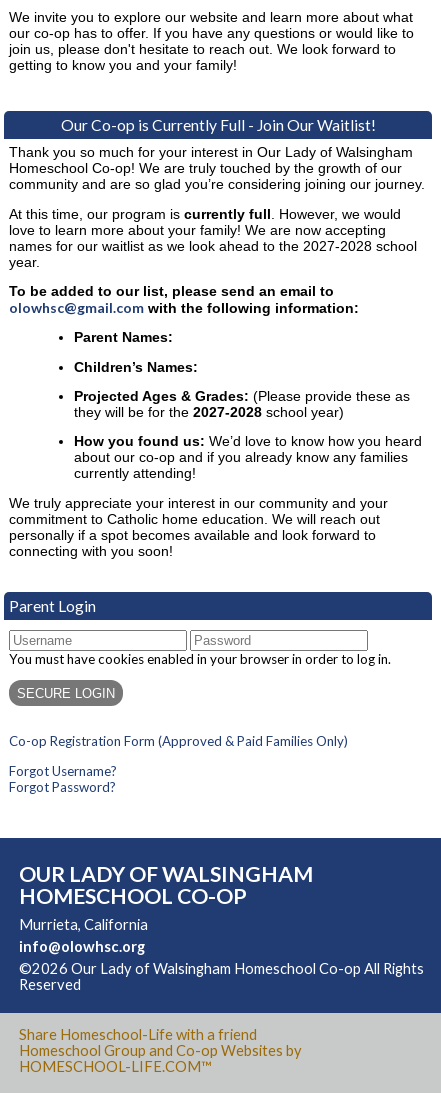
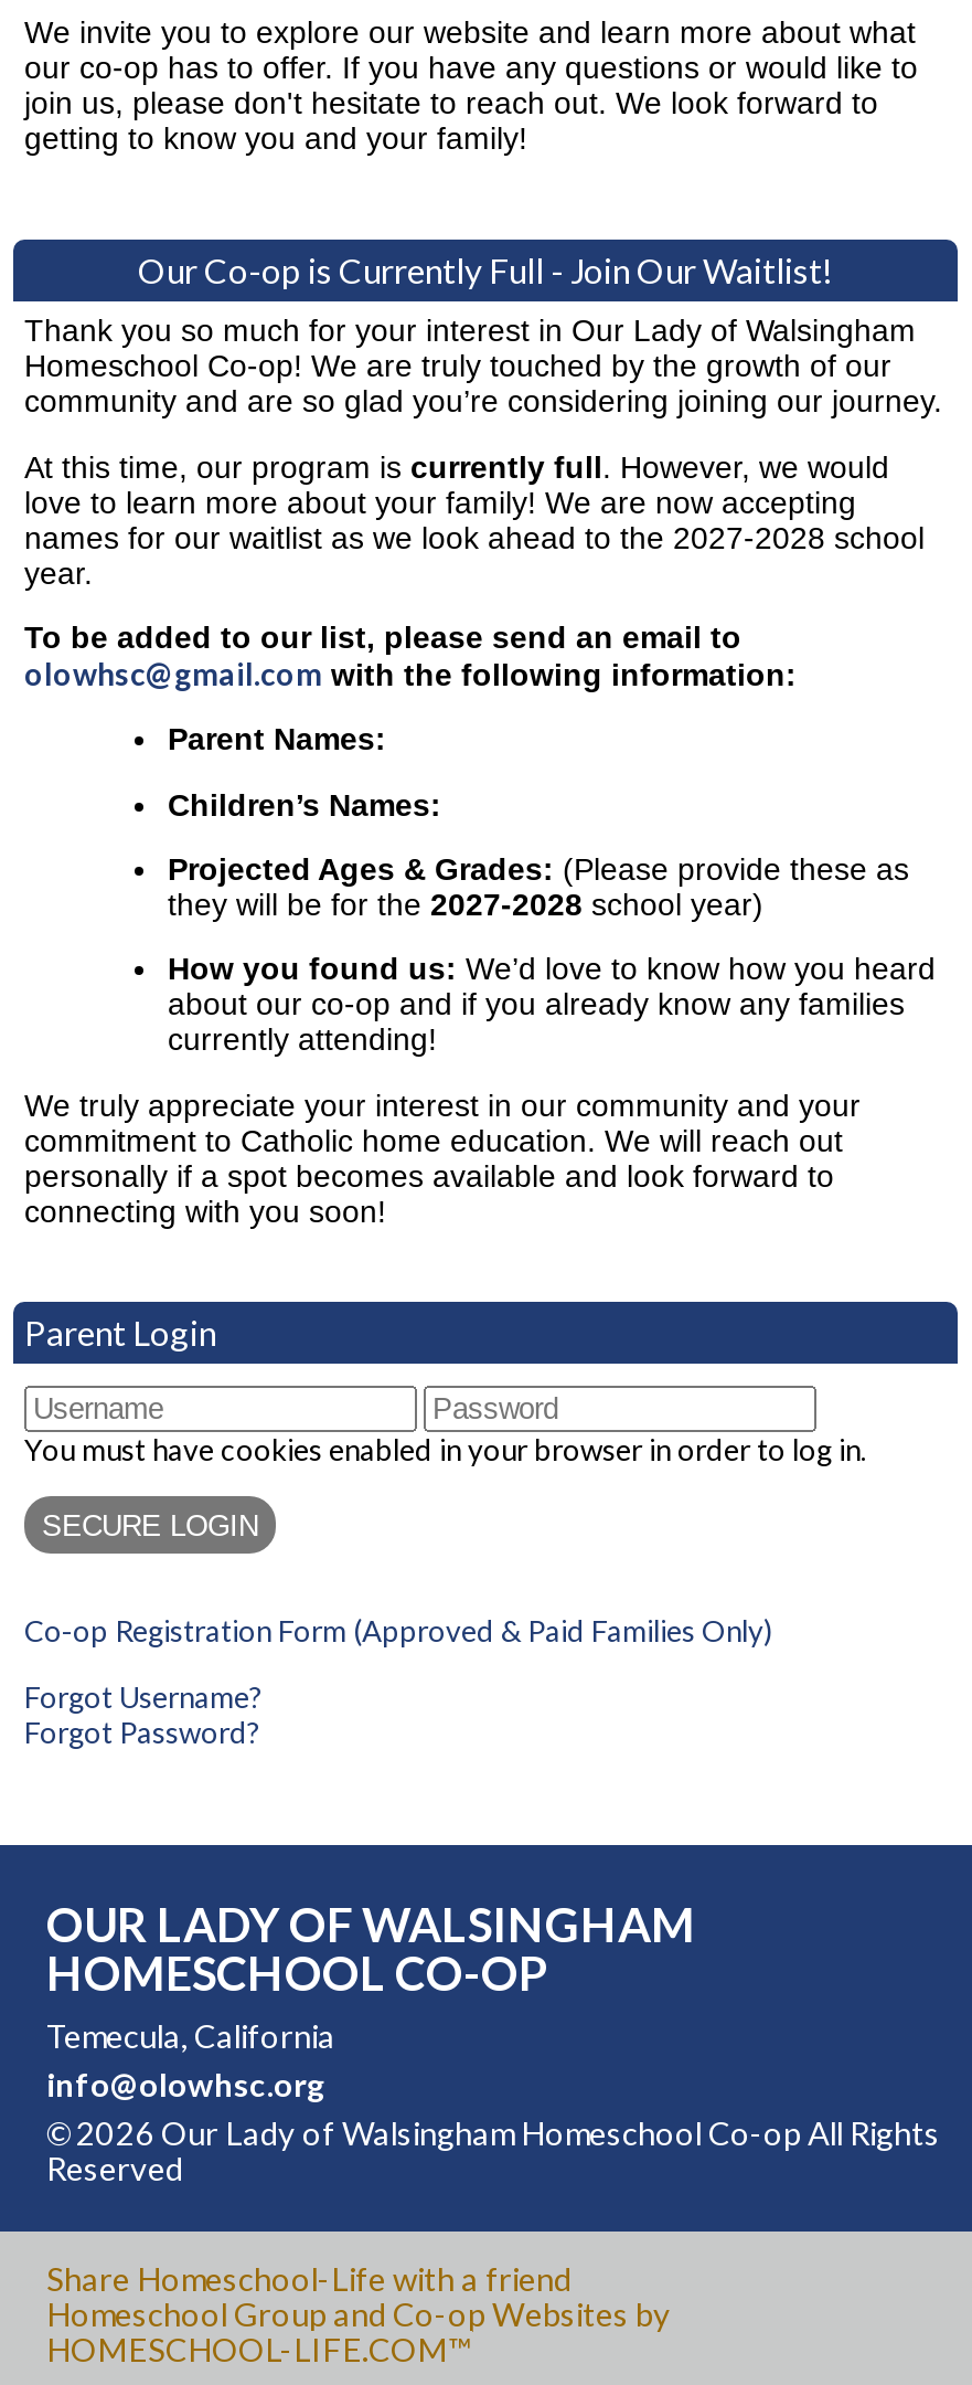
[19,916,148,933] Murrieta, California -> [46,2017,335,2055] Temecula, California

